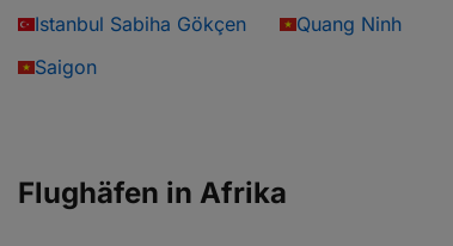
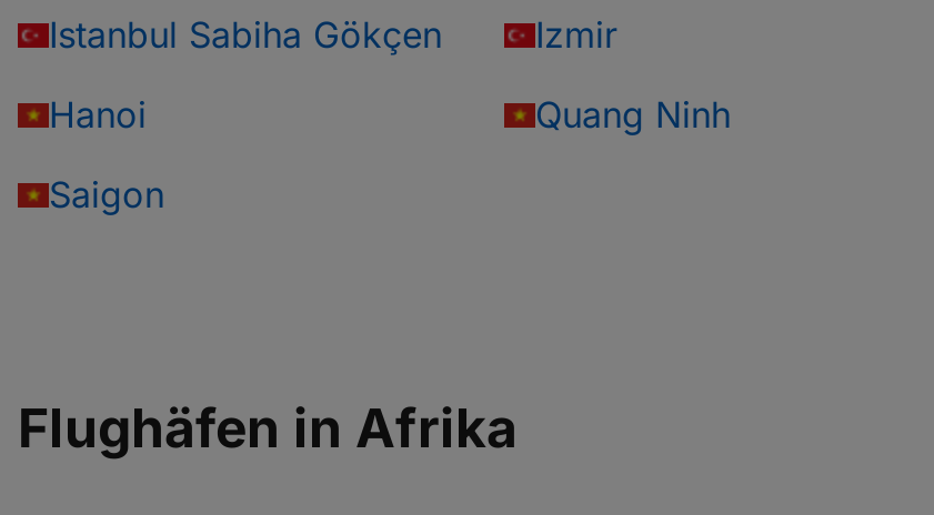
none -> [49,12,617,137] Izmir | Hanoi

